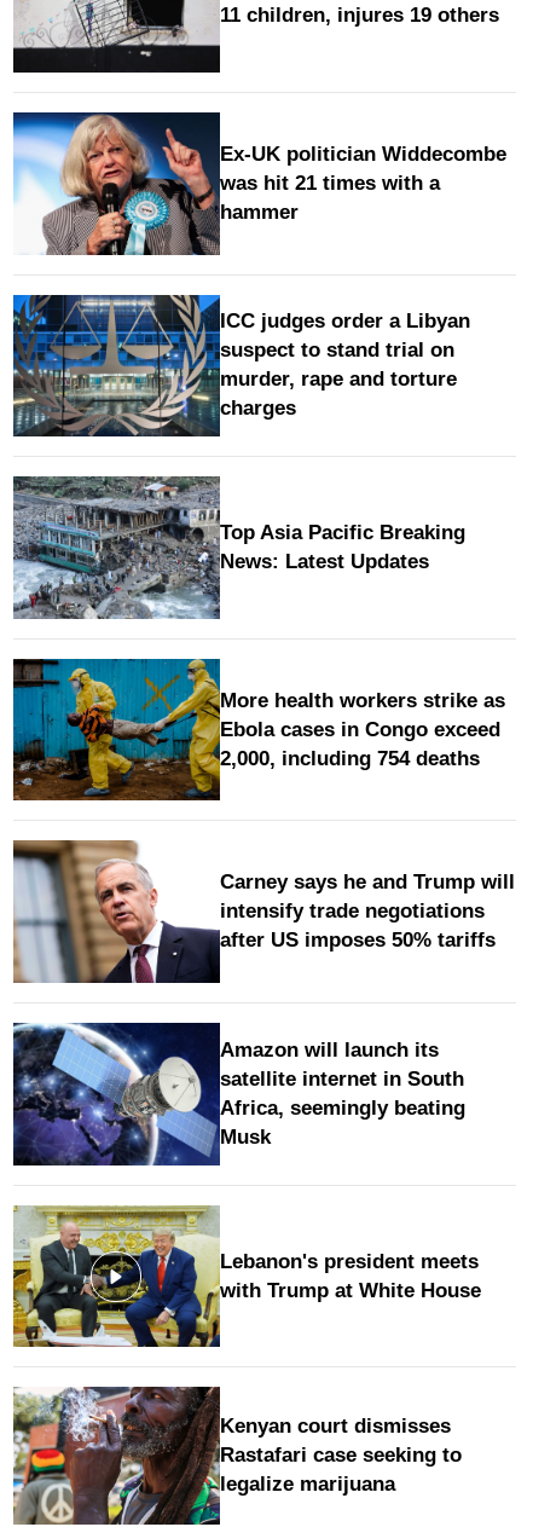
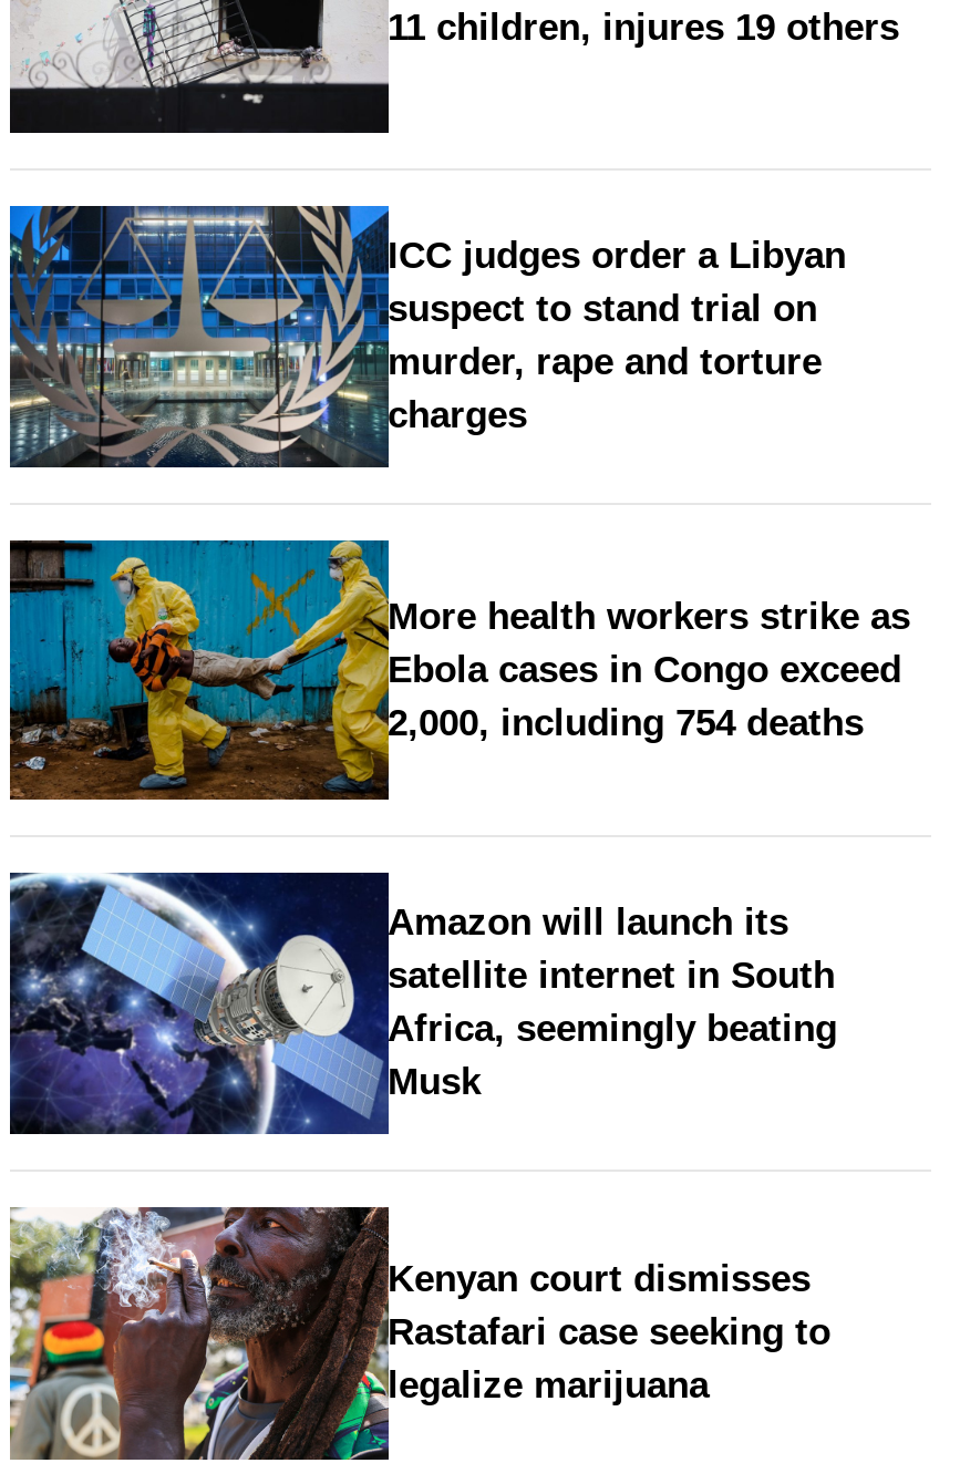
[12,111,506,256] [image] | Ex-UK politician Widdecombe | was hit 21 times with a | hammer -> none
[13,475,465,620] [image] | Top Asia Pacific Breaking | News: Latest Updates -> none
[12,839,514,983] [image] | Carney says he and Trump will | intensify trade negotiations | after US imposes 50% tariffs -> none
[12,1204,480,1348] [image] | Lebanon's president meets | with Trump at White House -> none

